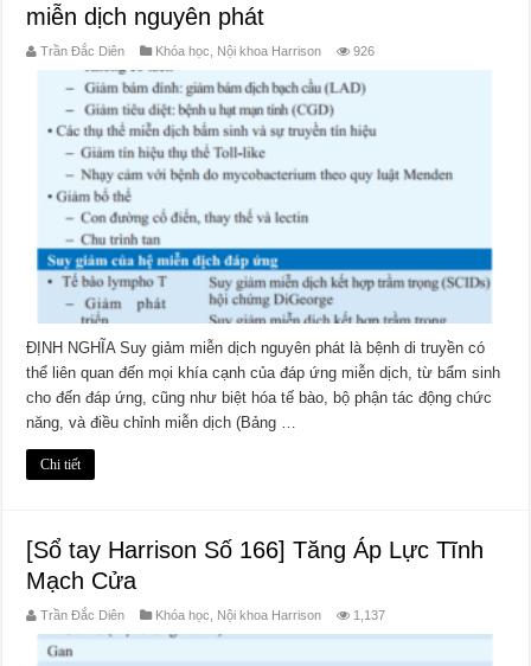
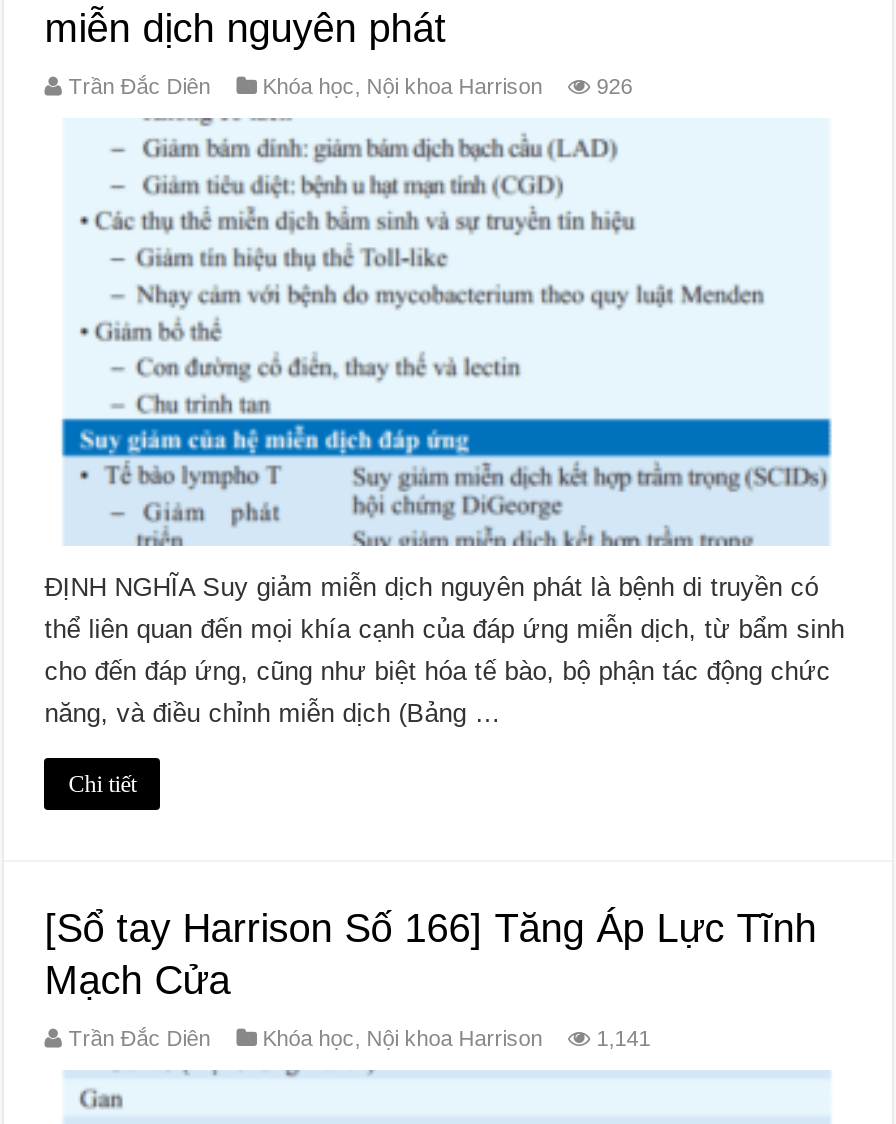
[353,608,385,623] 1,137 -> [596,1027,650,1051] 1,141

